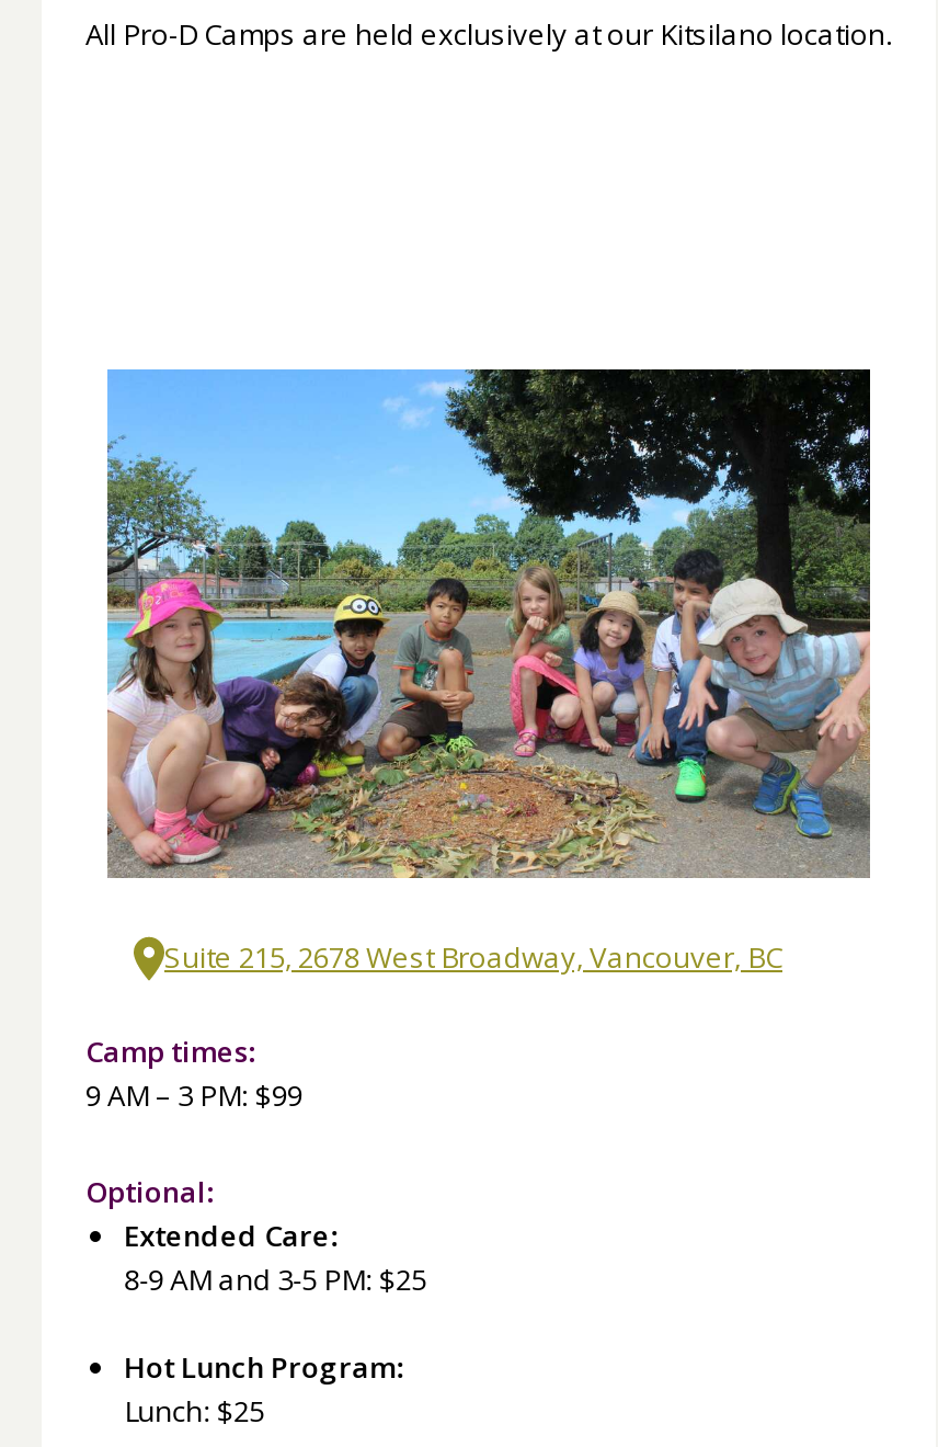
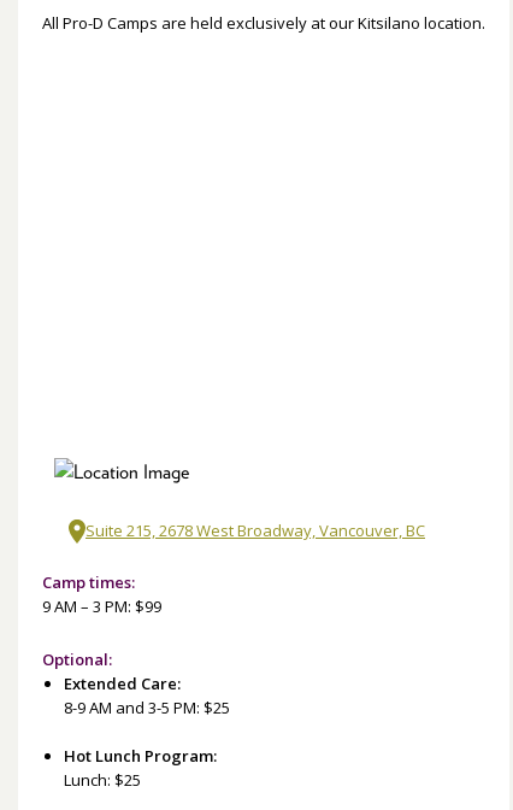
[105,366,872,881] [image] -> none

